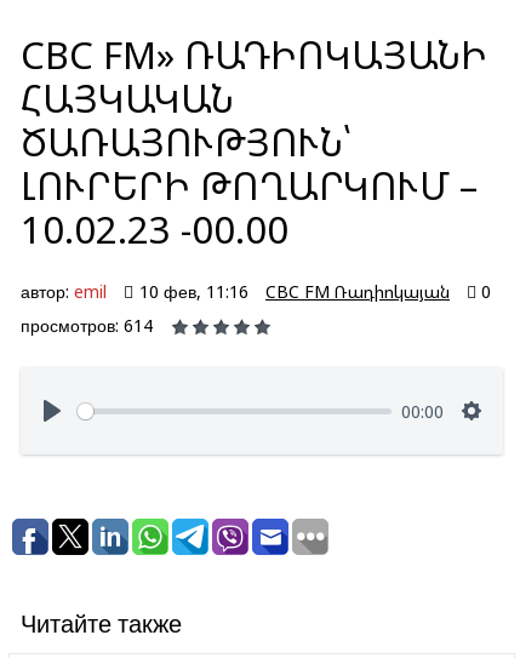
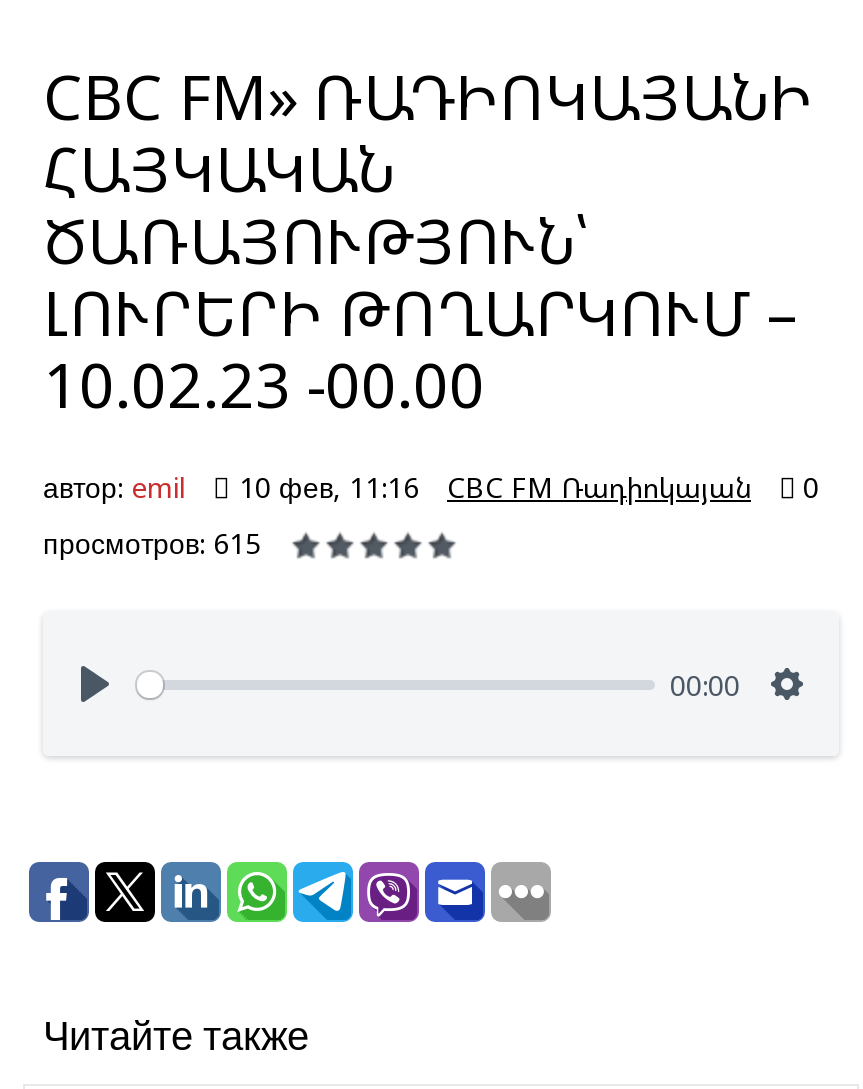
[21,314,153,337] просмотров: 614 -> [43,524,261,562] просмотров: 615

